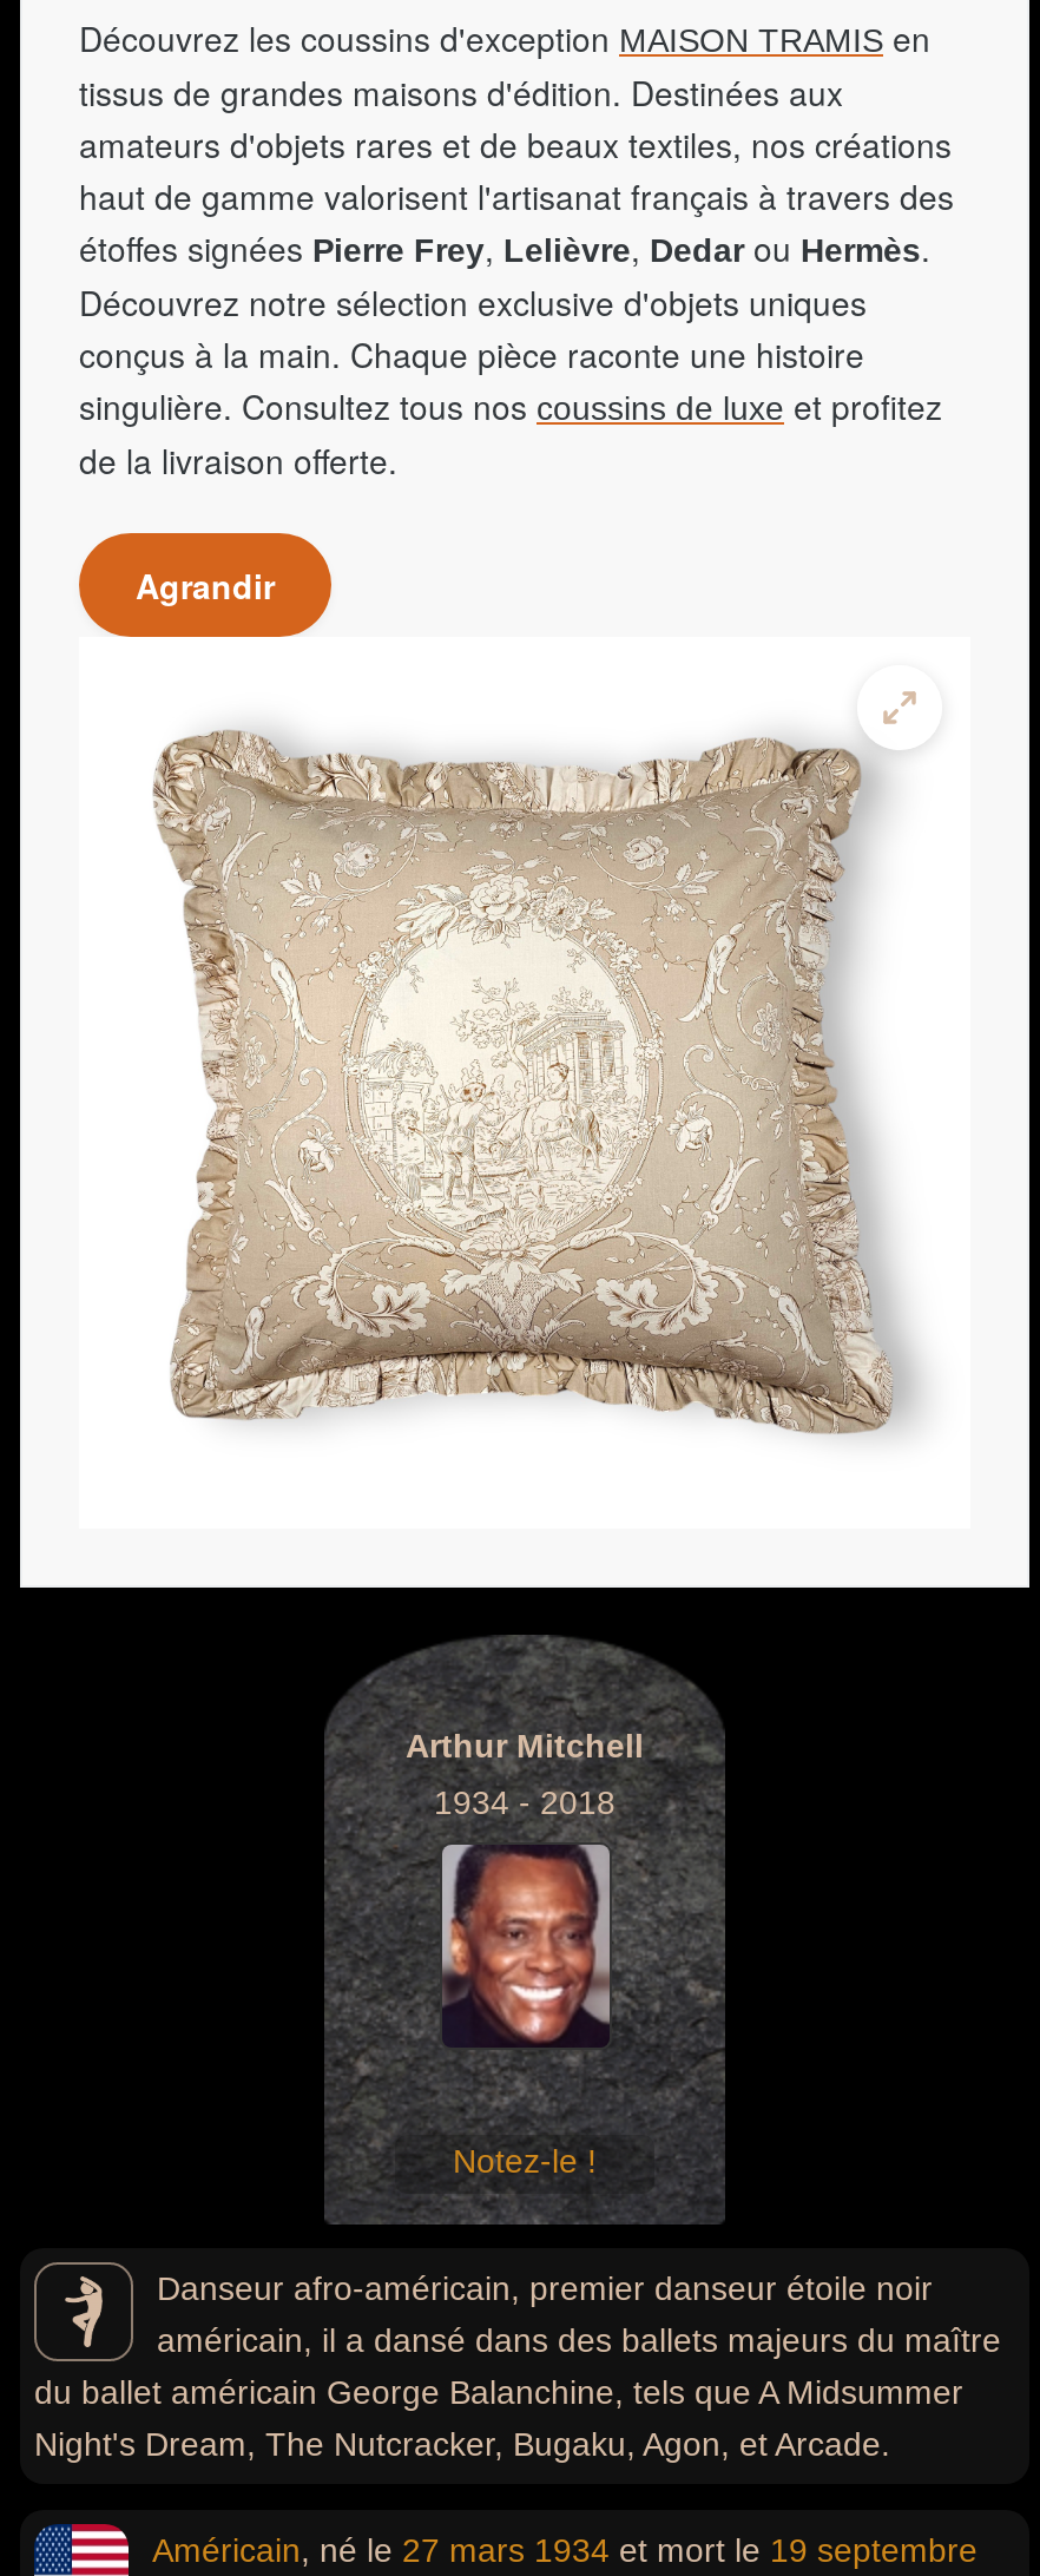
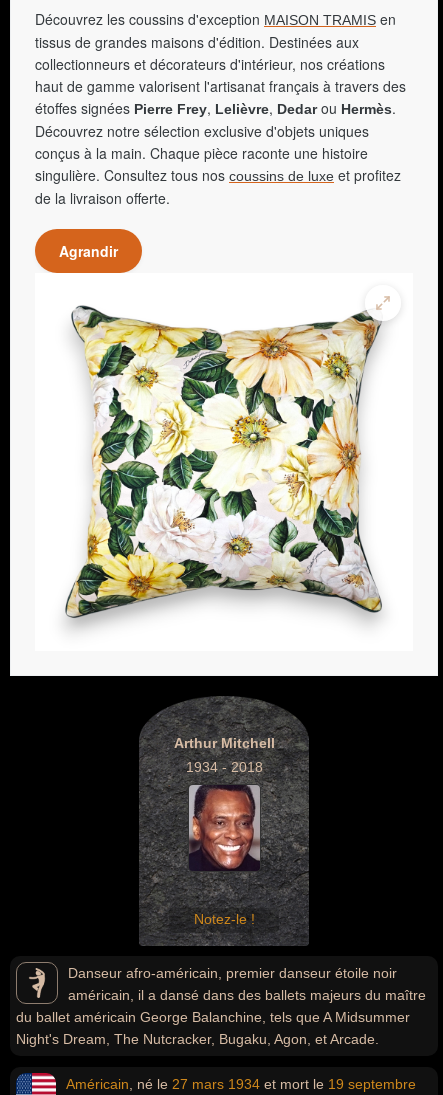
[79,120,952,167] amateurs d'objets rares et de beaux textiles, nos créations -> [35,54,385,74] collectionneurs et décorateurs d'intérieur, nos créations
[150,715,921,1472] [image] -> [64,305,391,628] [image]

